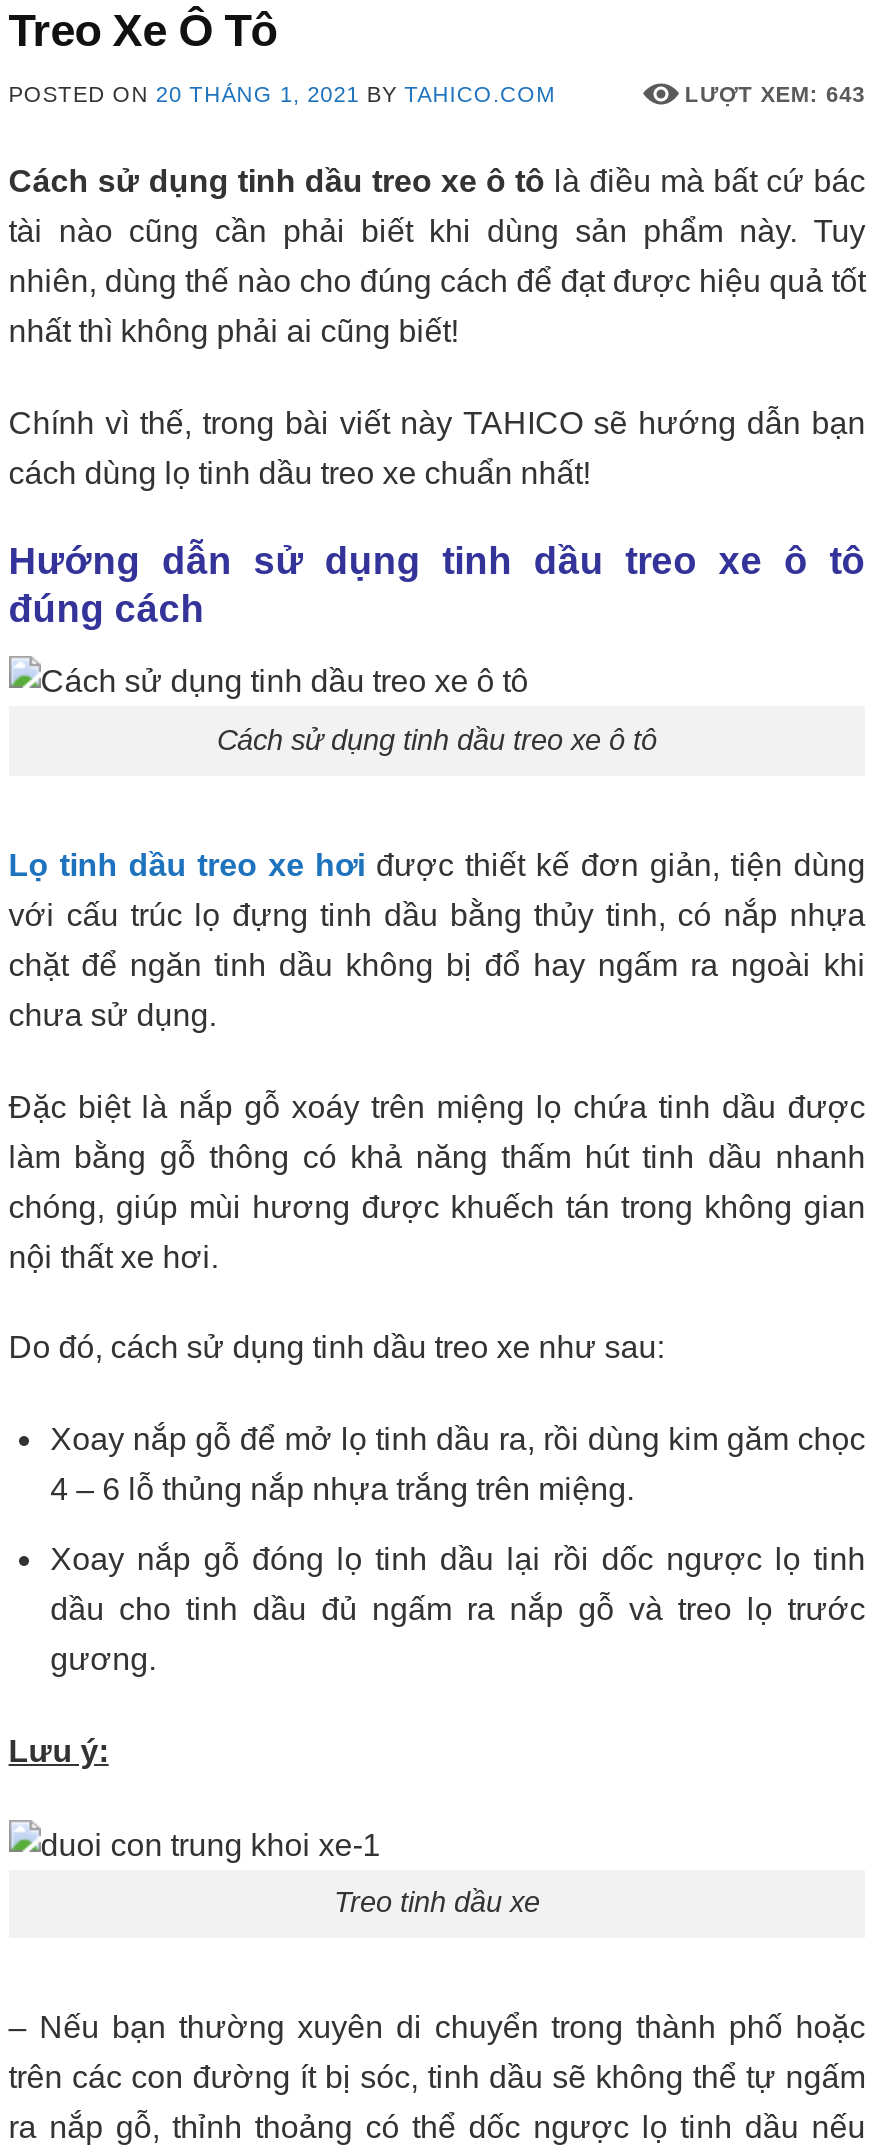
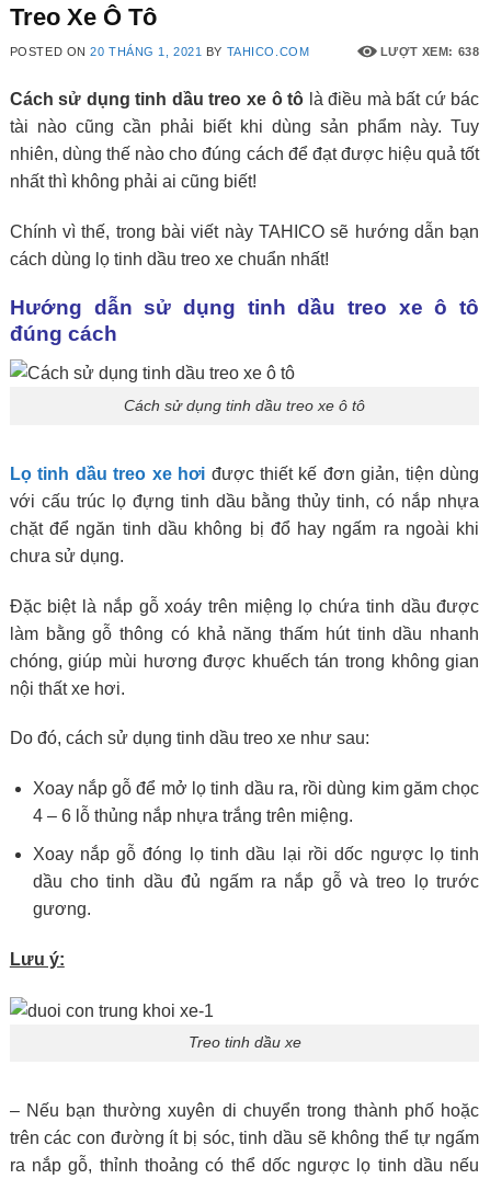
[685,82,865,106] LƯỢT XEM: 643 -> [380,45,479,58] LƯỢT XEM: 638

